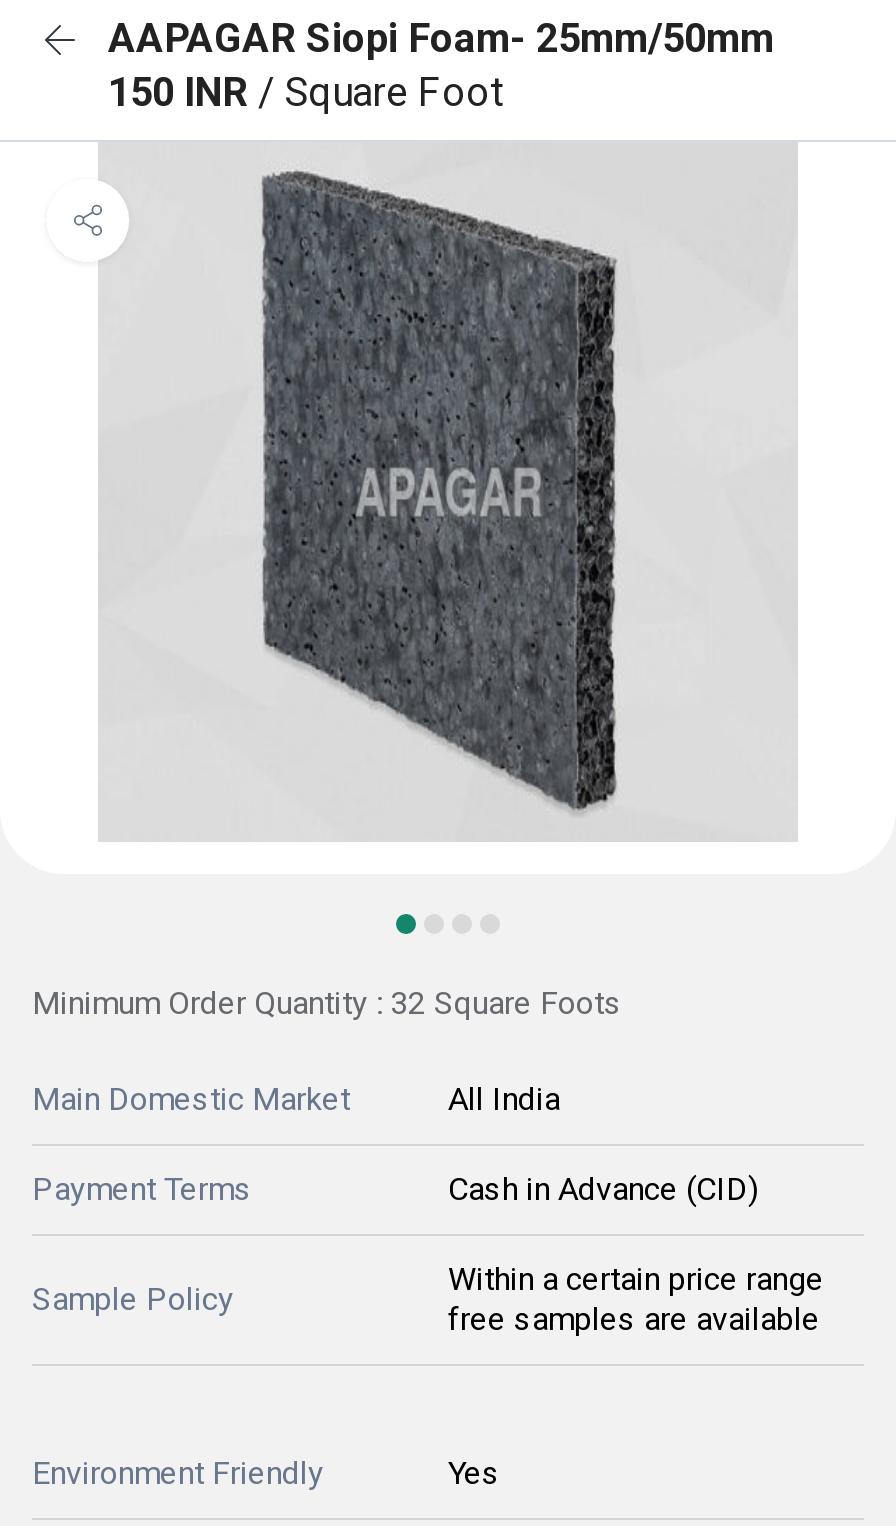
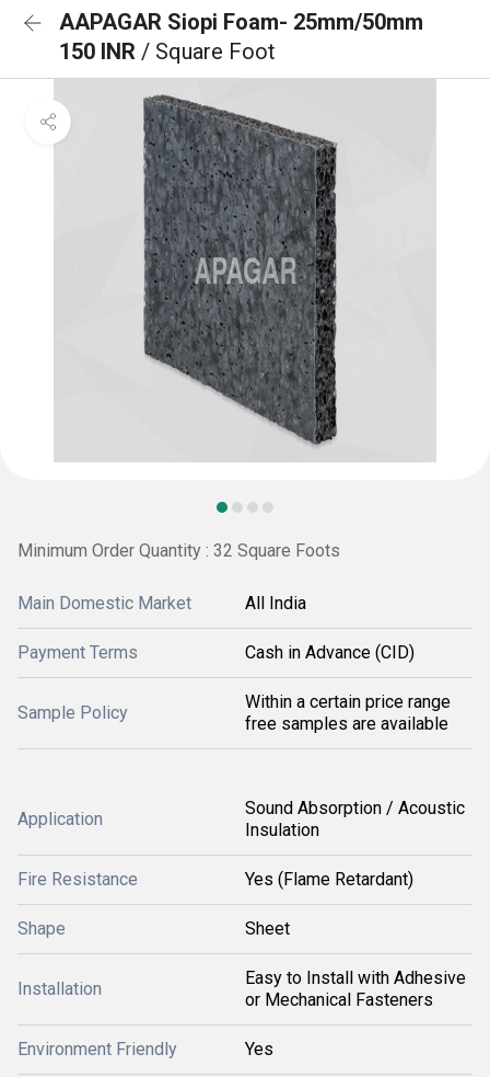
none -> [17,809,103,829] Application
none -> [17,798,465,999] Sound Absorption / Acoustic | Insulation | Fire Resistance | Yes (Flame Retardant) | Shape | Sheet | Installation
none -> [245,967,466,1010] Easy to Install with Adhesive | or Mechanical Fasteners

